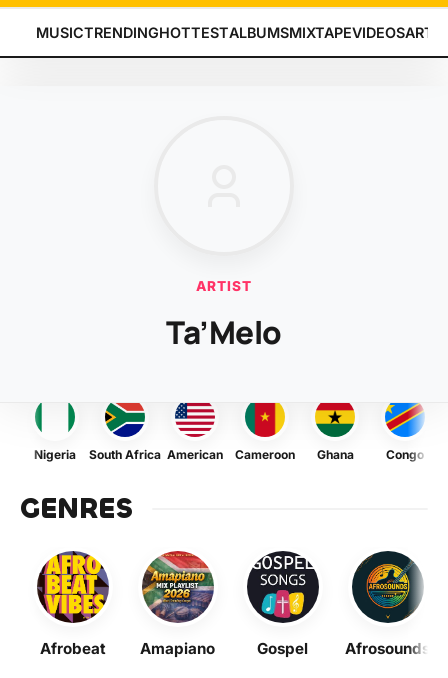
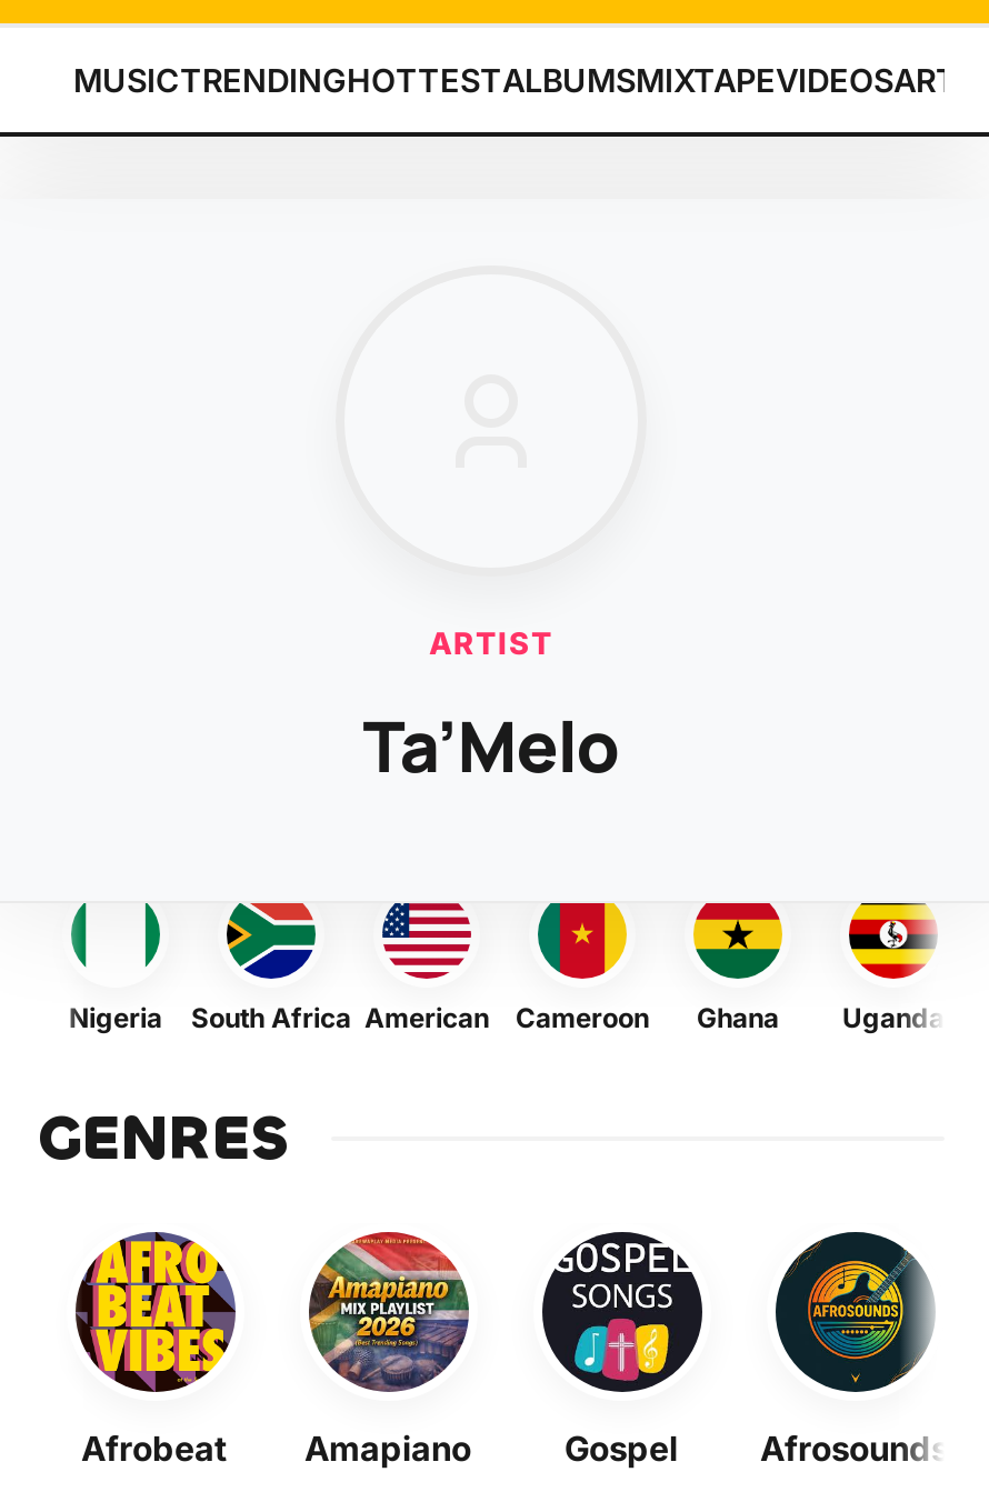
[384,402,424,462] [image] | Congo -> [842,901,945,1034] [image] | Uganda

